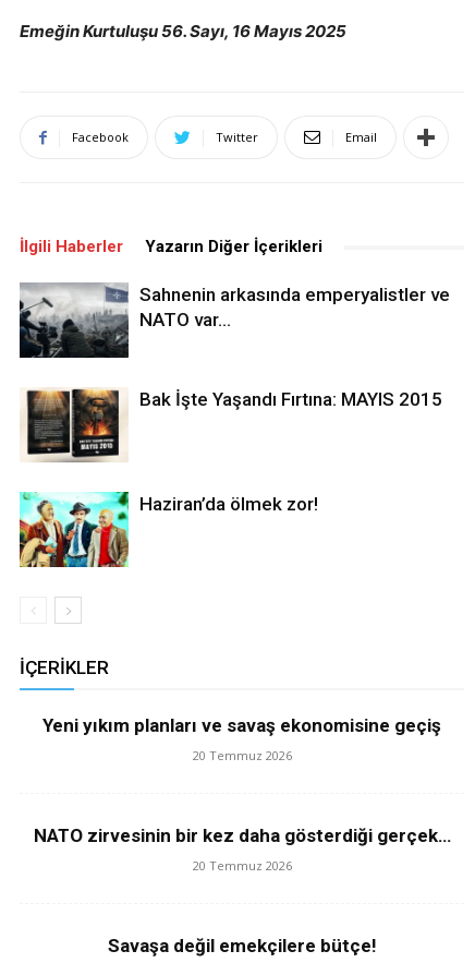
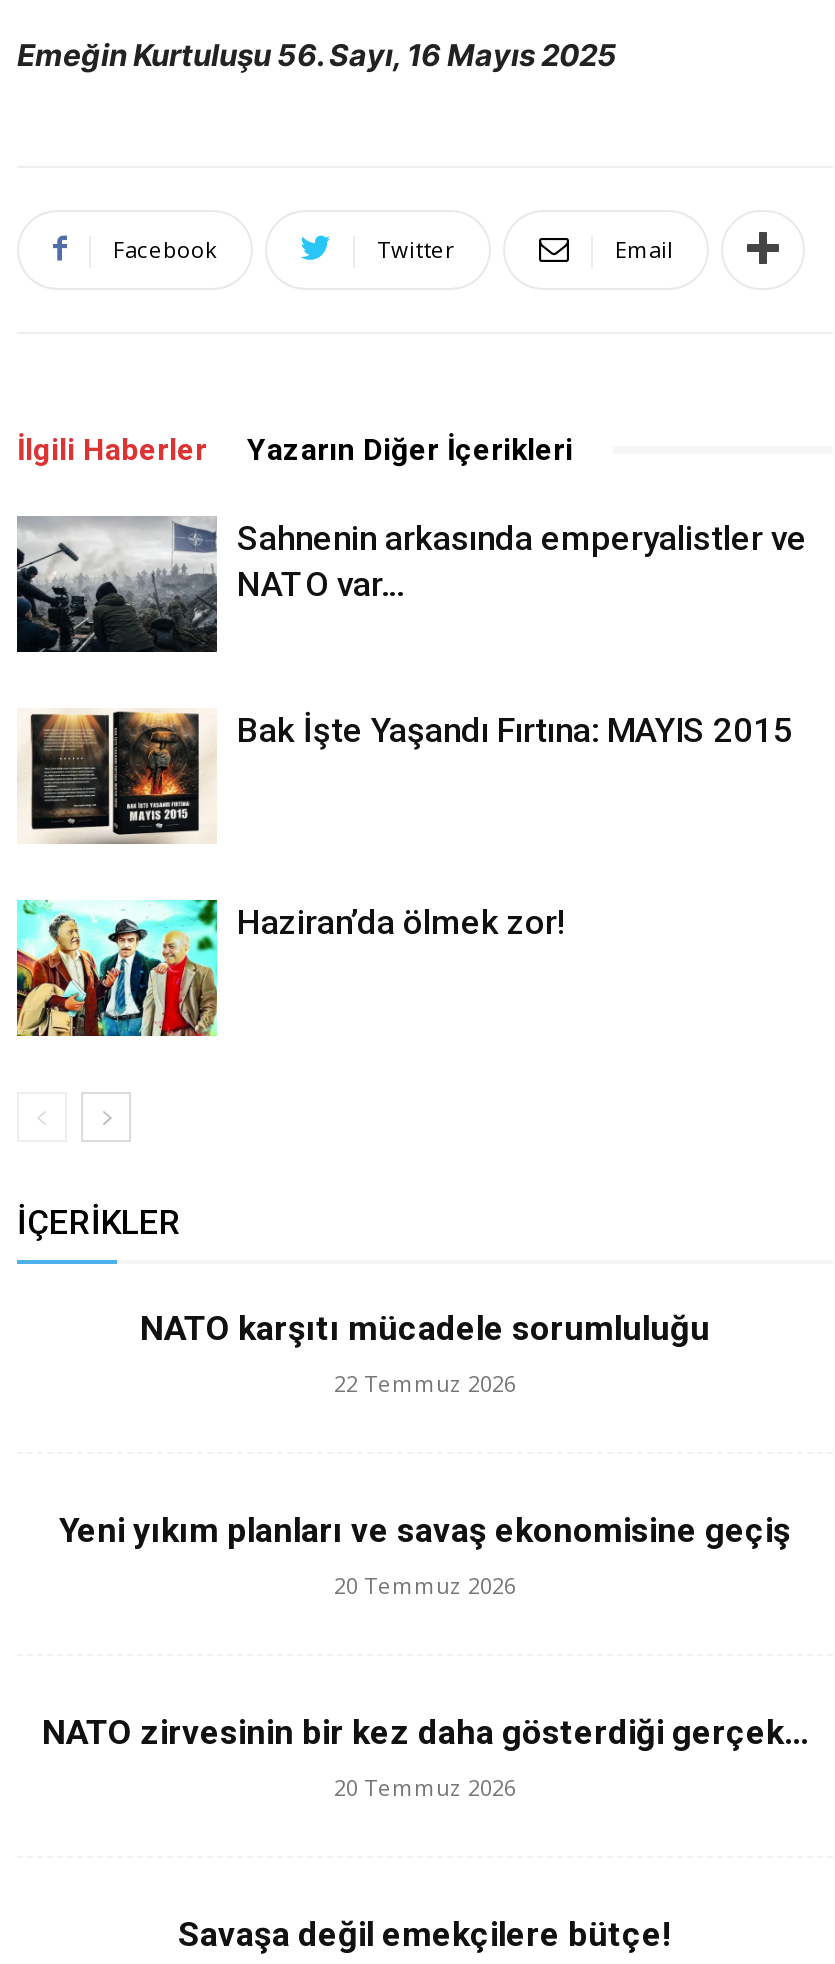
none -> [140,1307,710,1397] NATO karşıtı mücadele sorumluluğu | 22 Temmuz 2026

